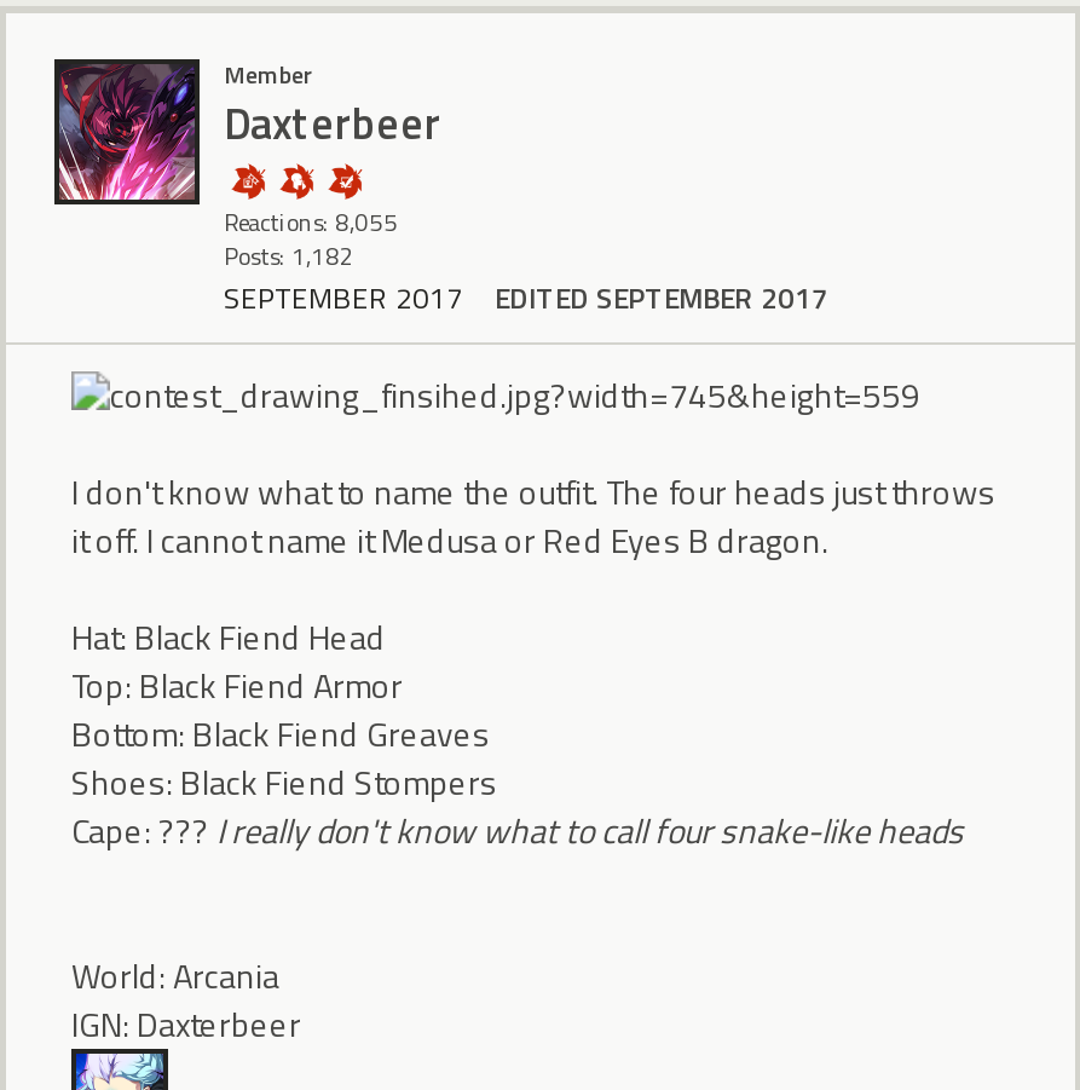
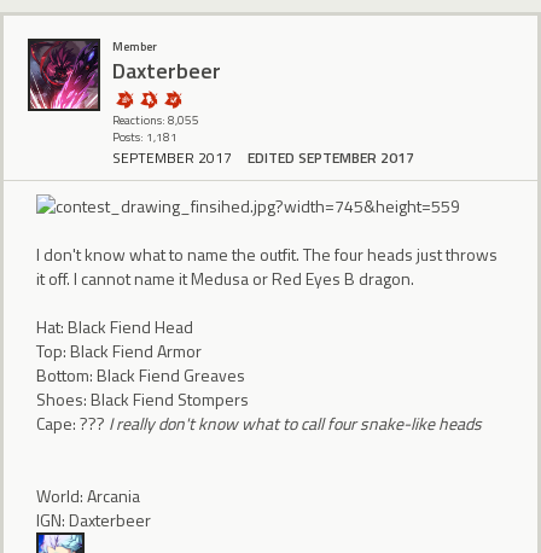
[224,238,354,274] Posts: 1,182 -> [112,128,178,146] Posts: 1,181

